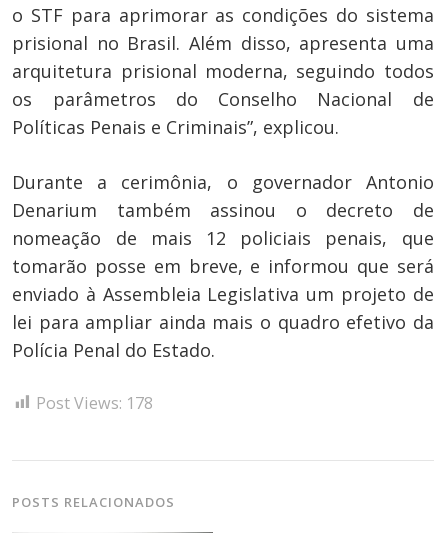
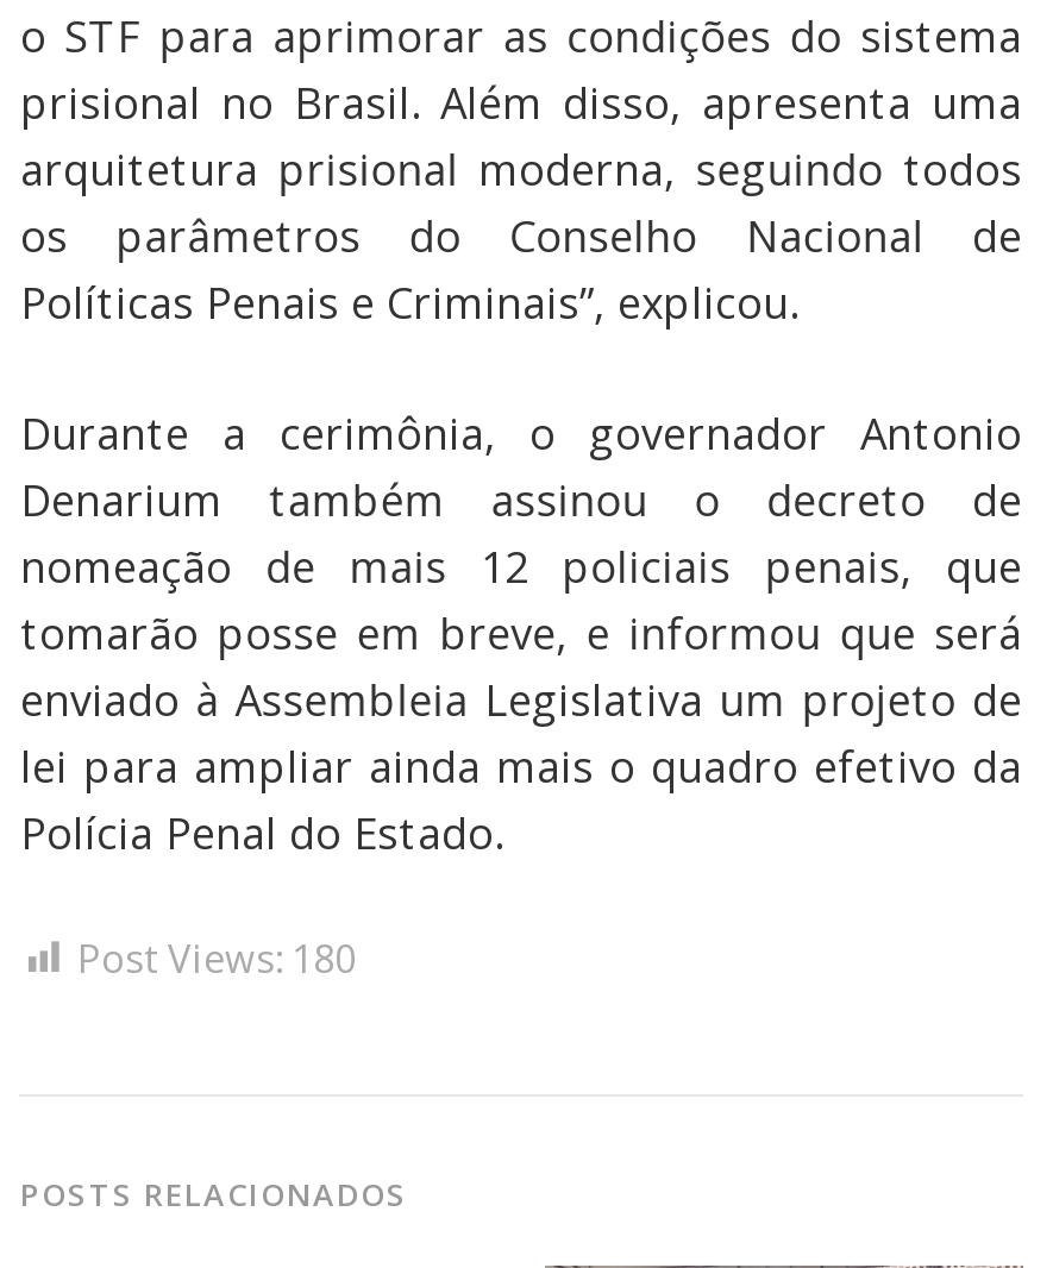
[36,392,153,414] Post Views: 178 -> [77,932,356,984] Post Views: 180

